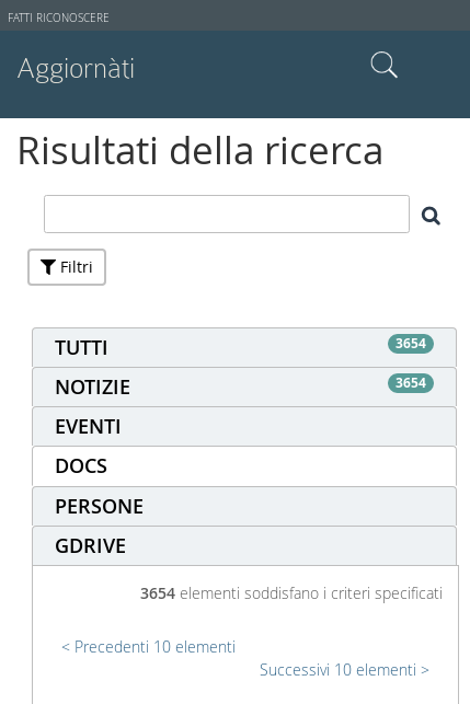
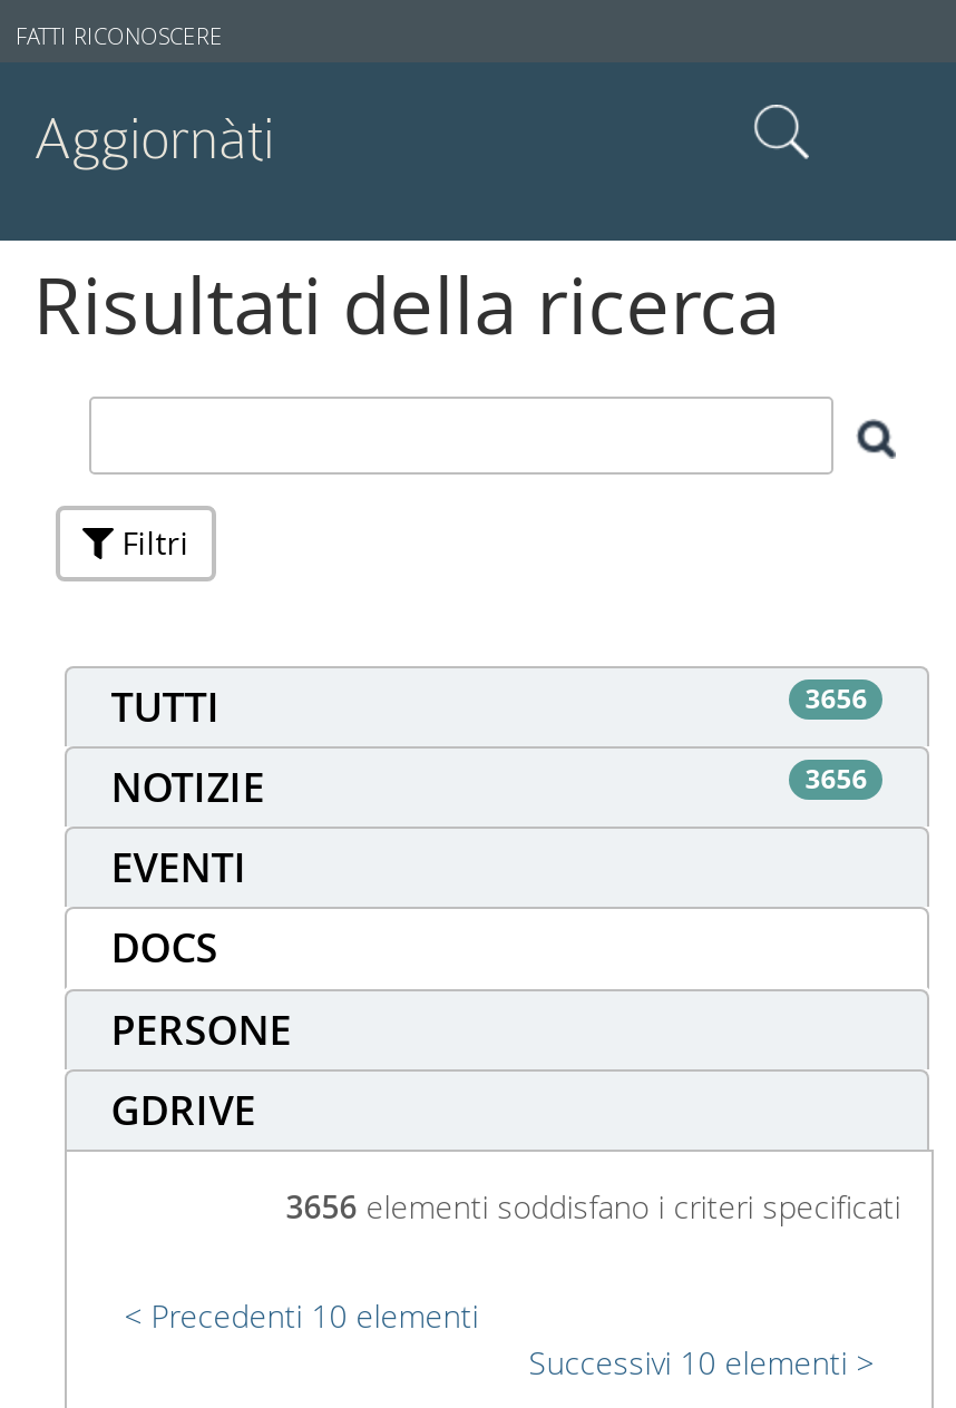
[396,334,427,353] 3654 -> [805,679,868,717] 3656
[396,373,427,392] 3654 -> [805,760,868,798] 3656
[141,582,443,603] 3654 elementi soddisfano i criteri specificati -> [286,1185,901,1228] 3656 elementi soddisfano i criteri specificati

